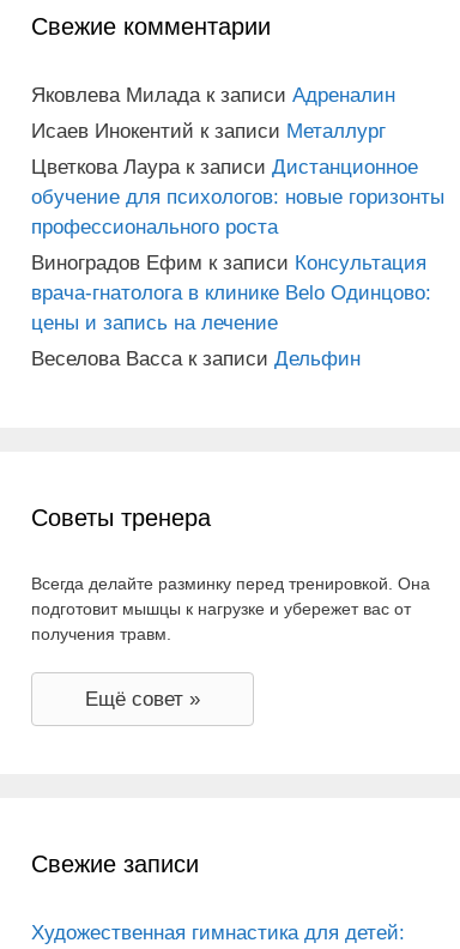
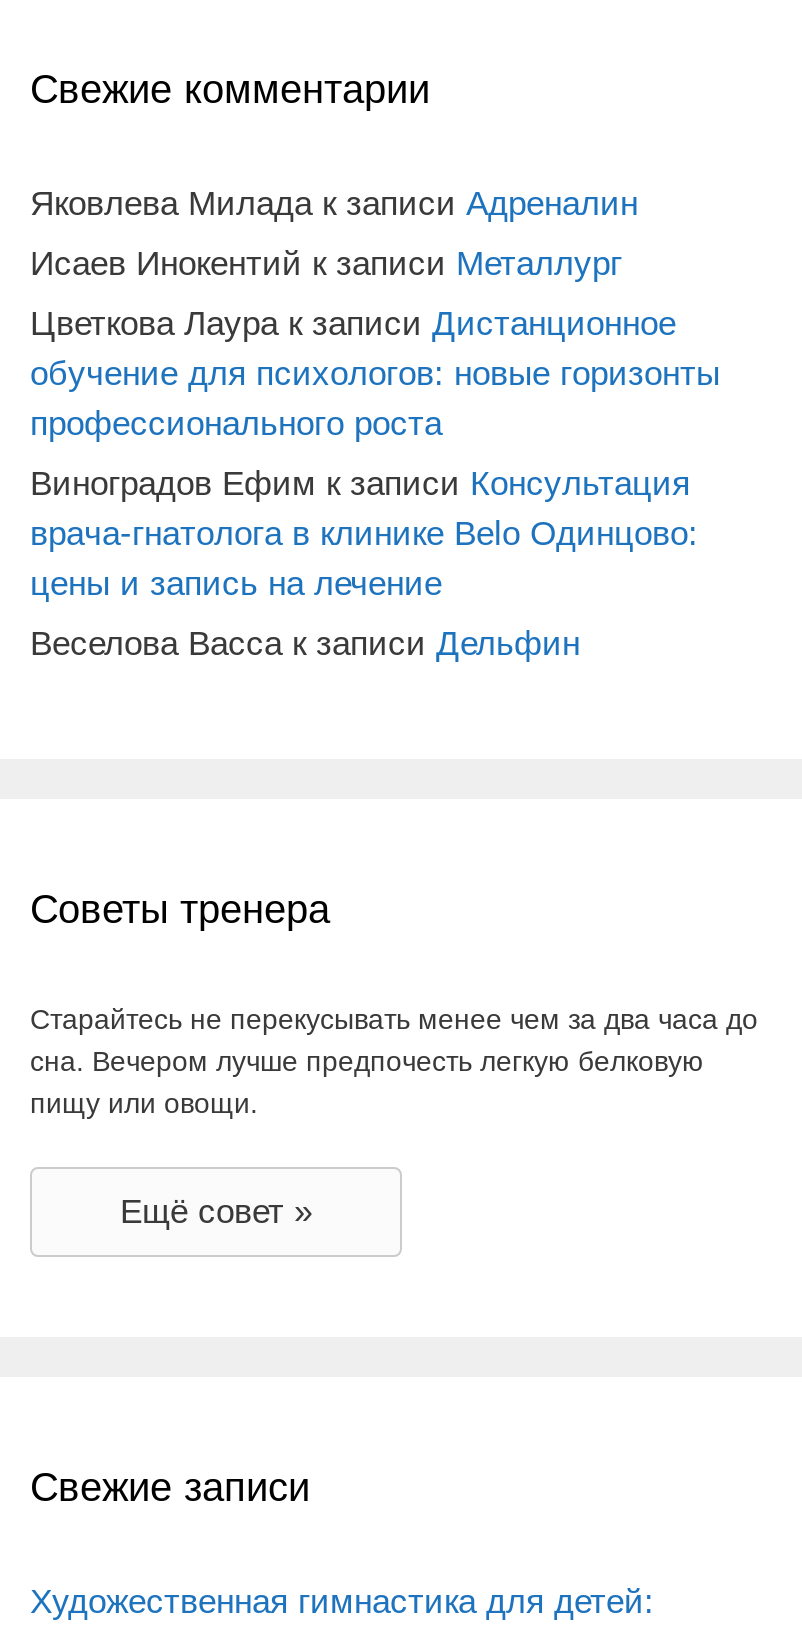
[31,573,430,643] Всегда делайте разминку перед тренировкой. Она | подготовит мышцы к нагрузке и убережет вас от | получения травм. -> [30,1002,758,1118] Старайтесь не перекусывать менее чем за два часа до | сна. Вечером лучше предпочесть легкую белковую | пищу или овощи.

